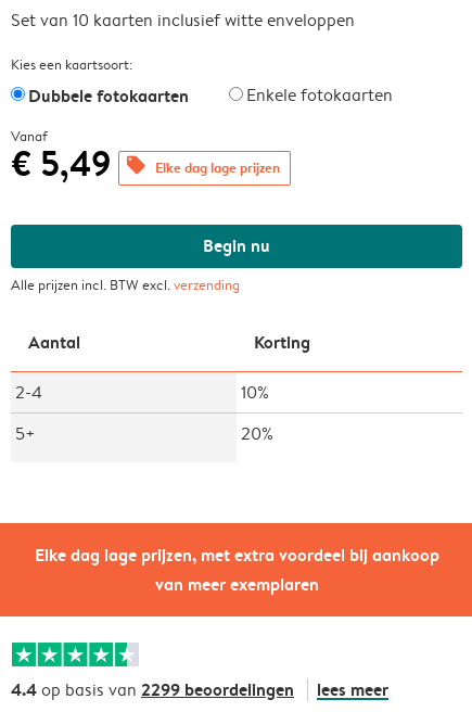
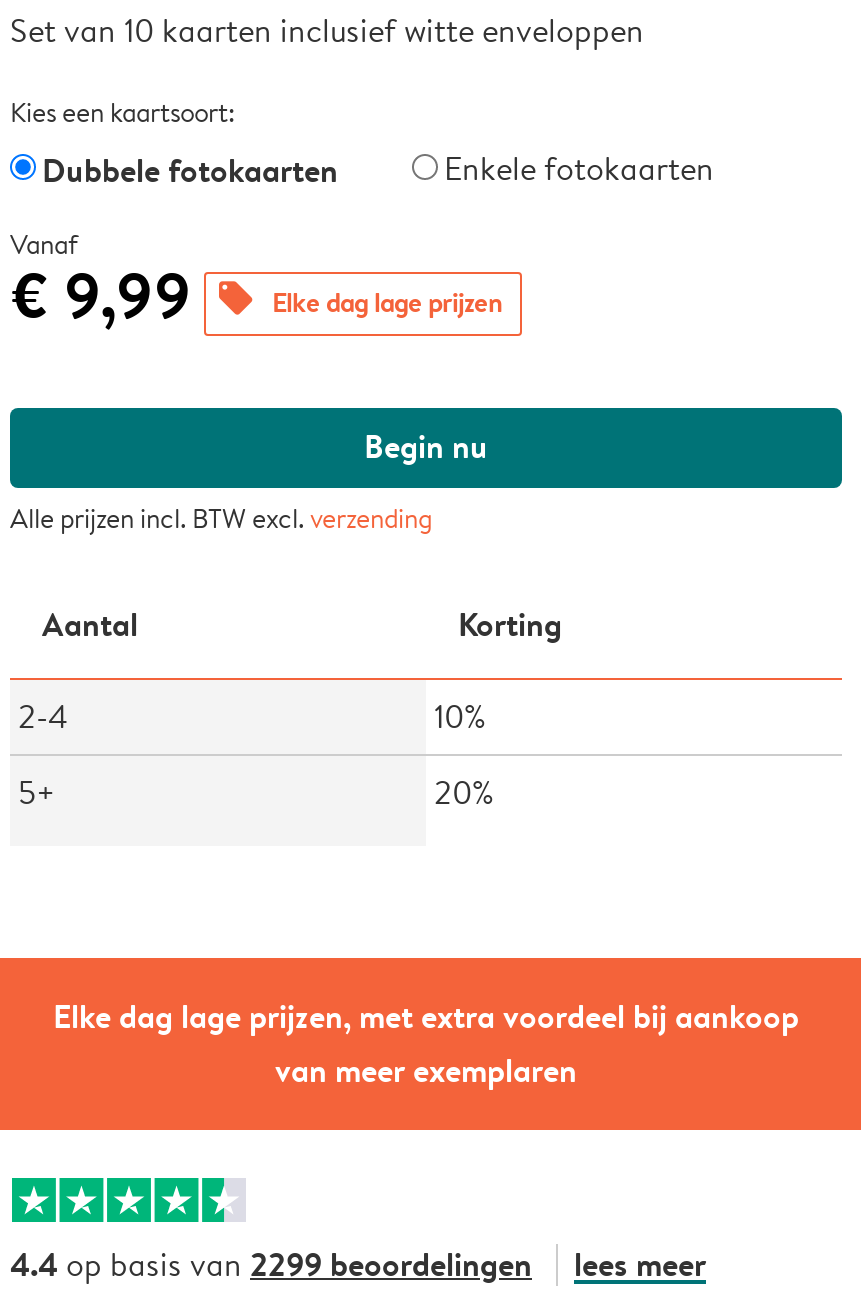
[11,140,112,187] € 5,49 -> [10,252,192,338] € 9,99

